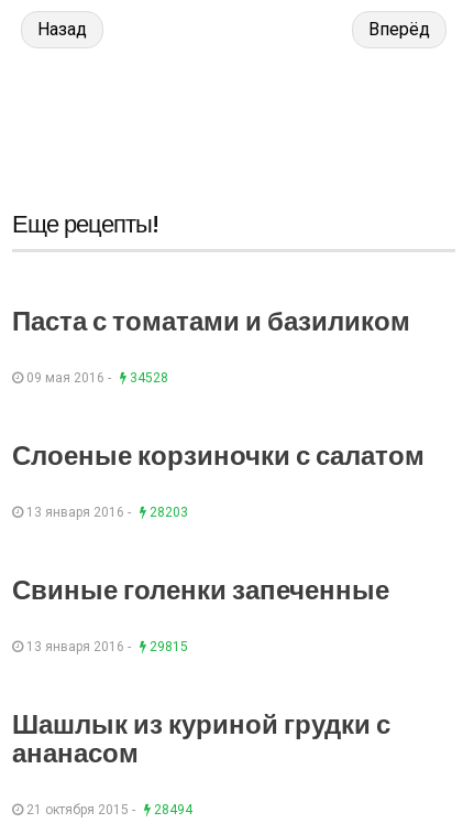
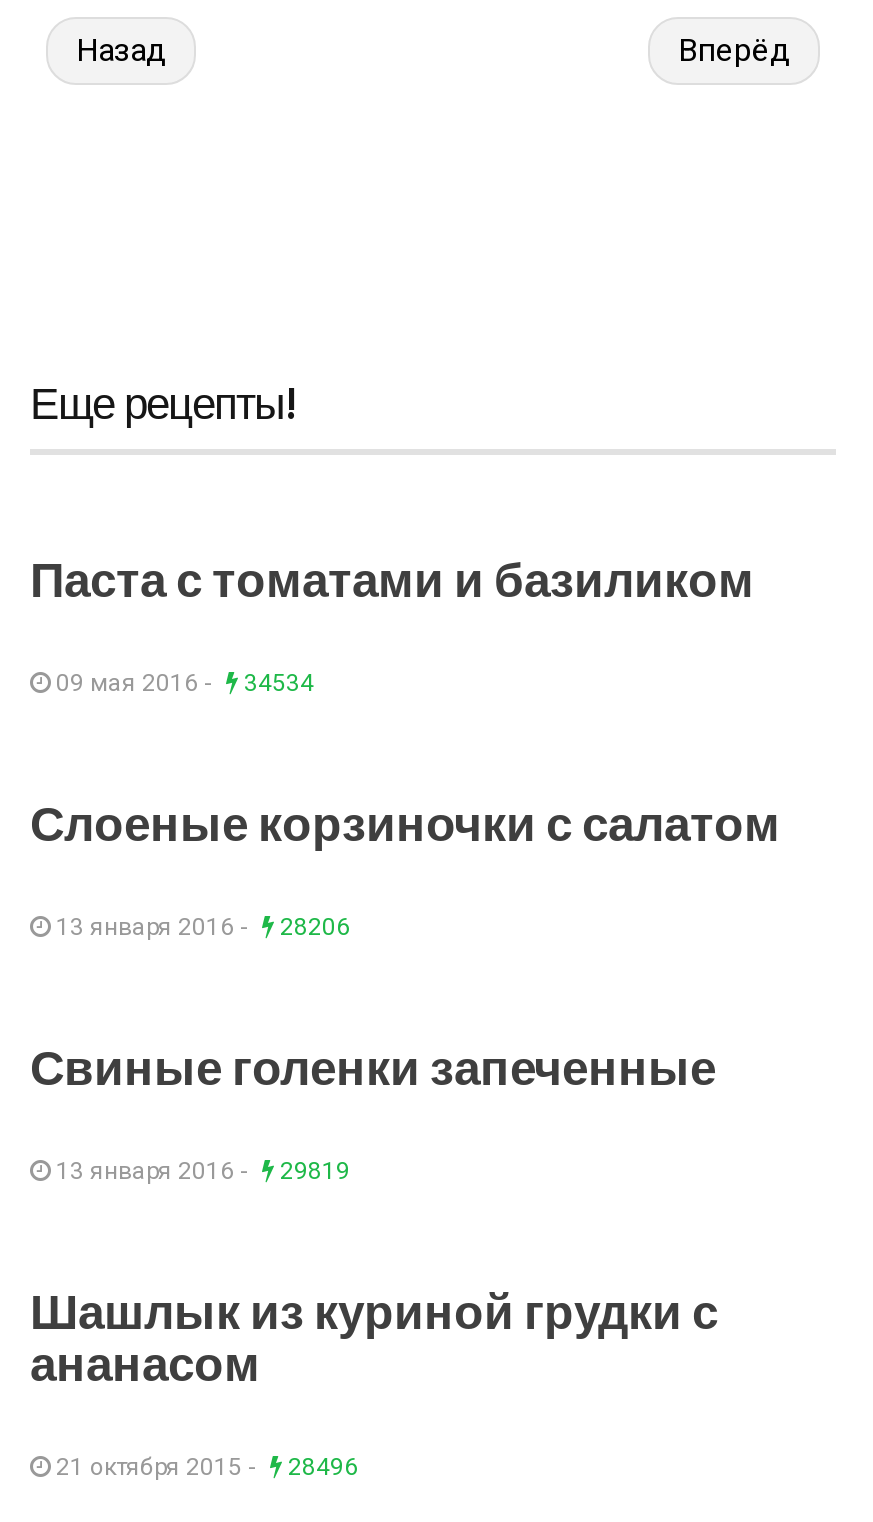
[23,370,168,385] 09 мая 2016 - 34528 -> [50,669,314,697] 09 мая 2016 - 34534
[23,504,188,520] 13 января 2016 - 28203 -> [50,913,350,941] 13 января 2016 - 28206
[23,639,188,654] 13 января 2016 - 29815 -> [50,1157,350,1185] 13 января 2016 - 29819
[23,802,192,817] 21 октября 2015 - 28494 -> [50,1453,358,1481] 21 октября 2015 - 28496

